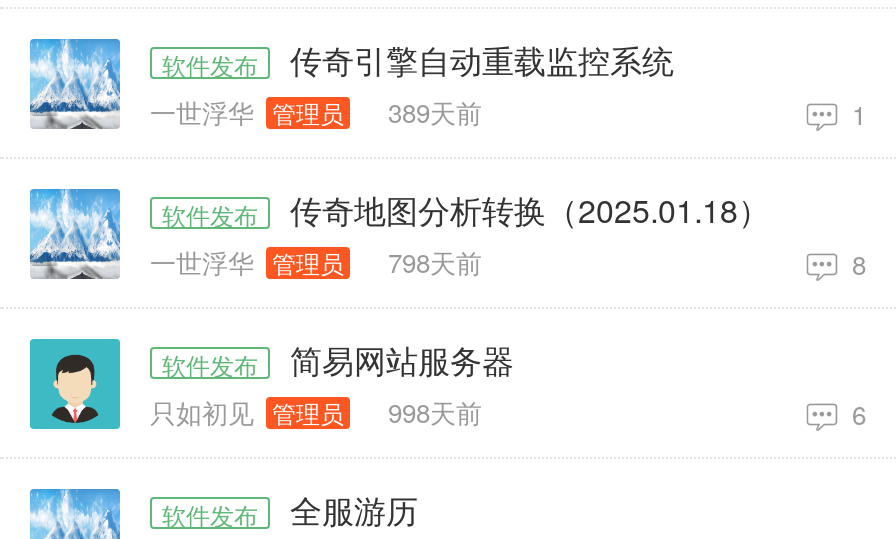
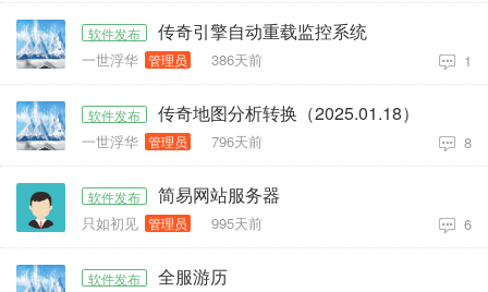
[388,93,482,131] 389天前 -> [211,49,263,70] 386天前
[388,243,482,281] 798天前 -> [211,131,263,151] 796天前
[388,393,482,431] 998天前 -> [211,212,263,233] 995天前

